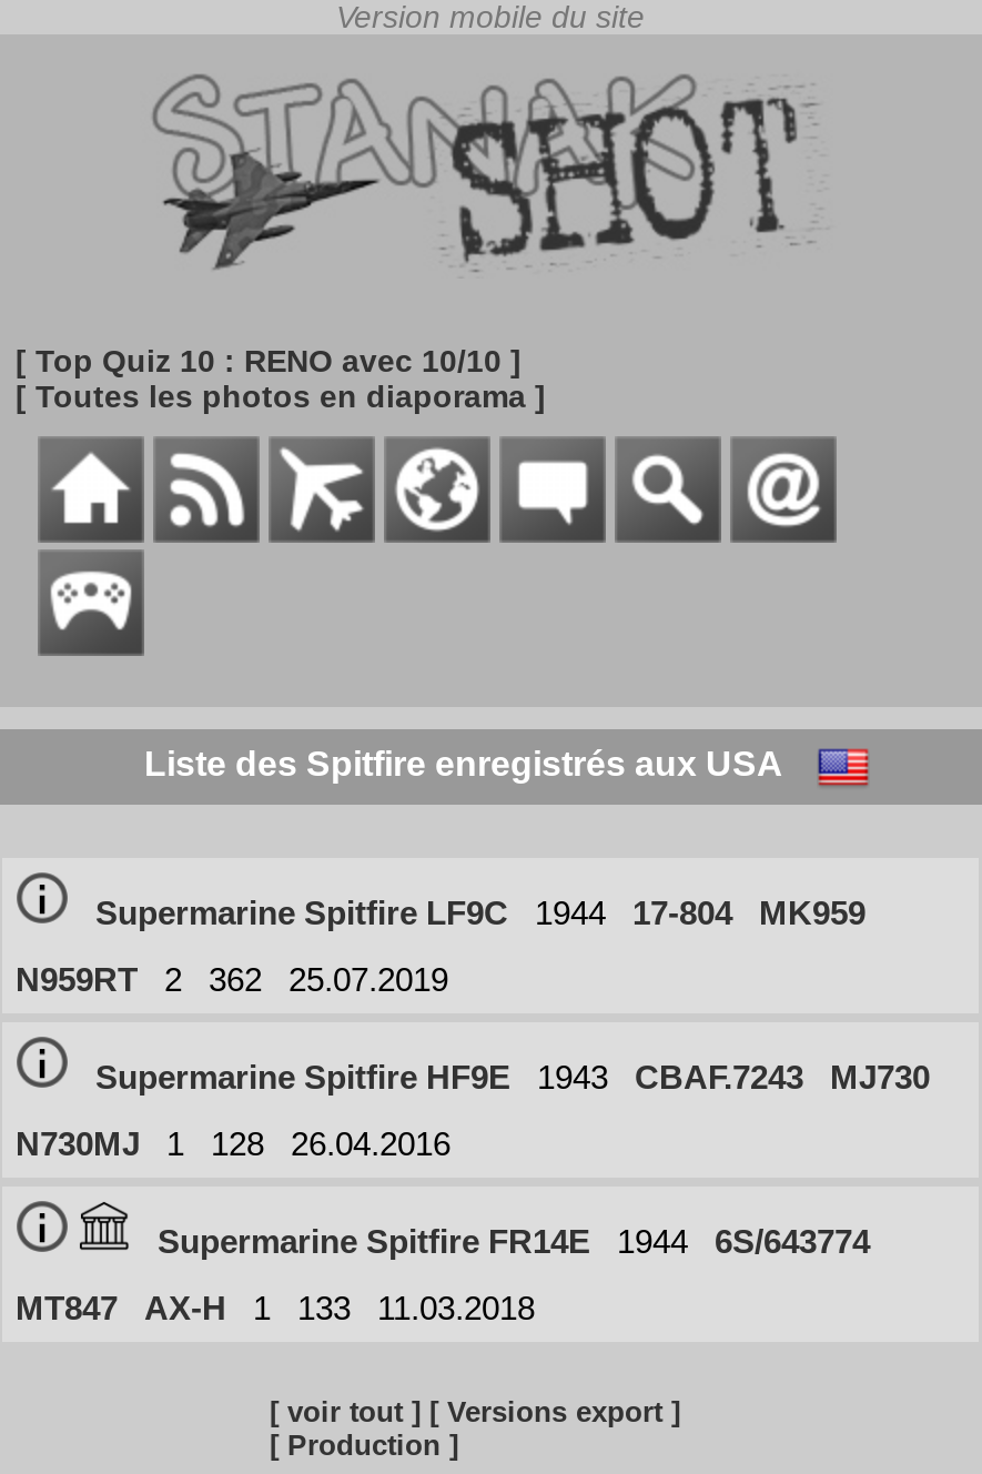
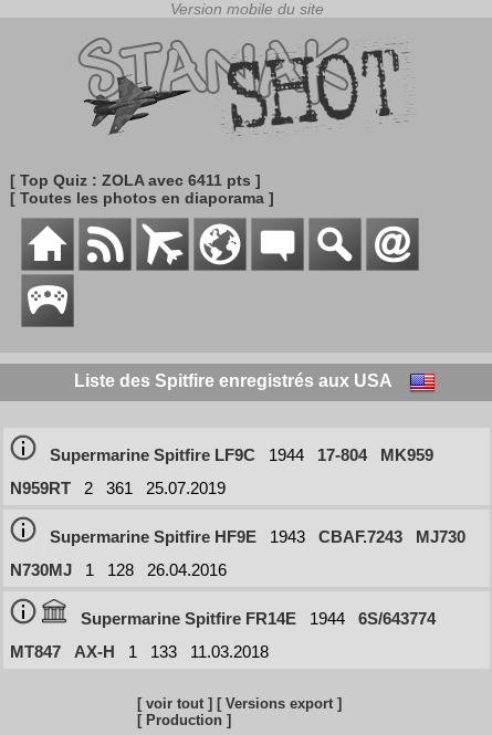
[16,343,522,378] [ Top Quiz 10 : RENO avec 10/10 ] -> [10,171,261,189] [ Top Quiz : ZOLA avec 6411 pts ]
[16,960,448,998] N959RT 2 362 25.07.2019 -> [10,479,226,497] N959RT 2 361 25.07.2019

